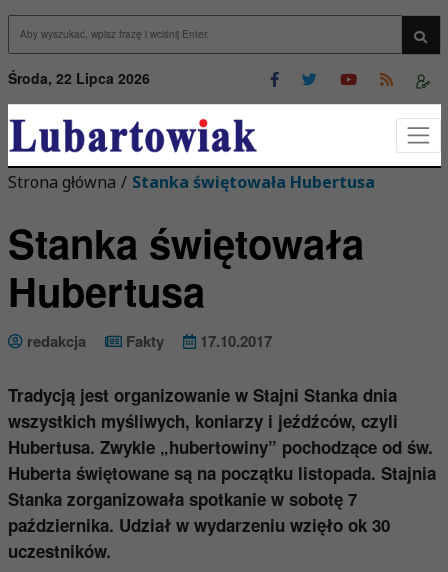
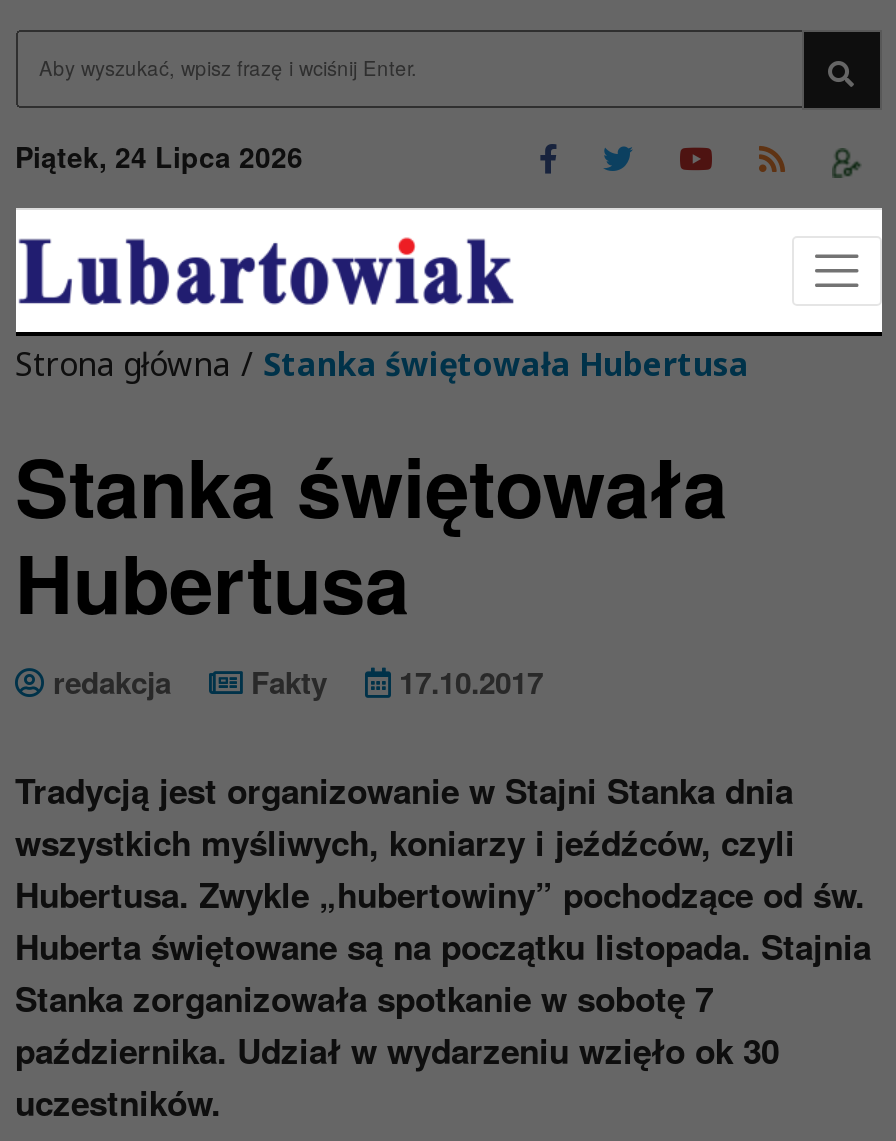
[7,68,149,88] Środa, 22 Lipca 2026 -> [15,136,303,176] Piątek, 24 Lipca 2026

